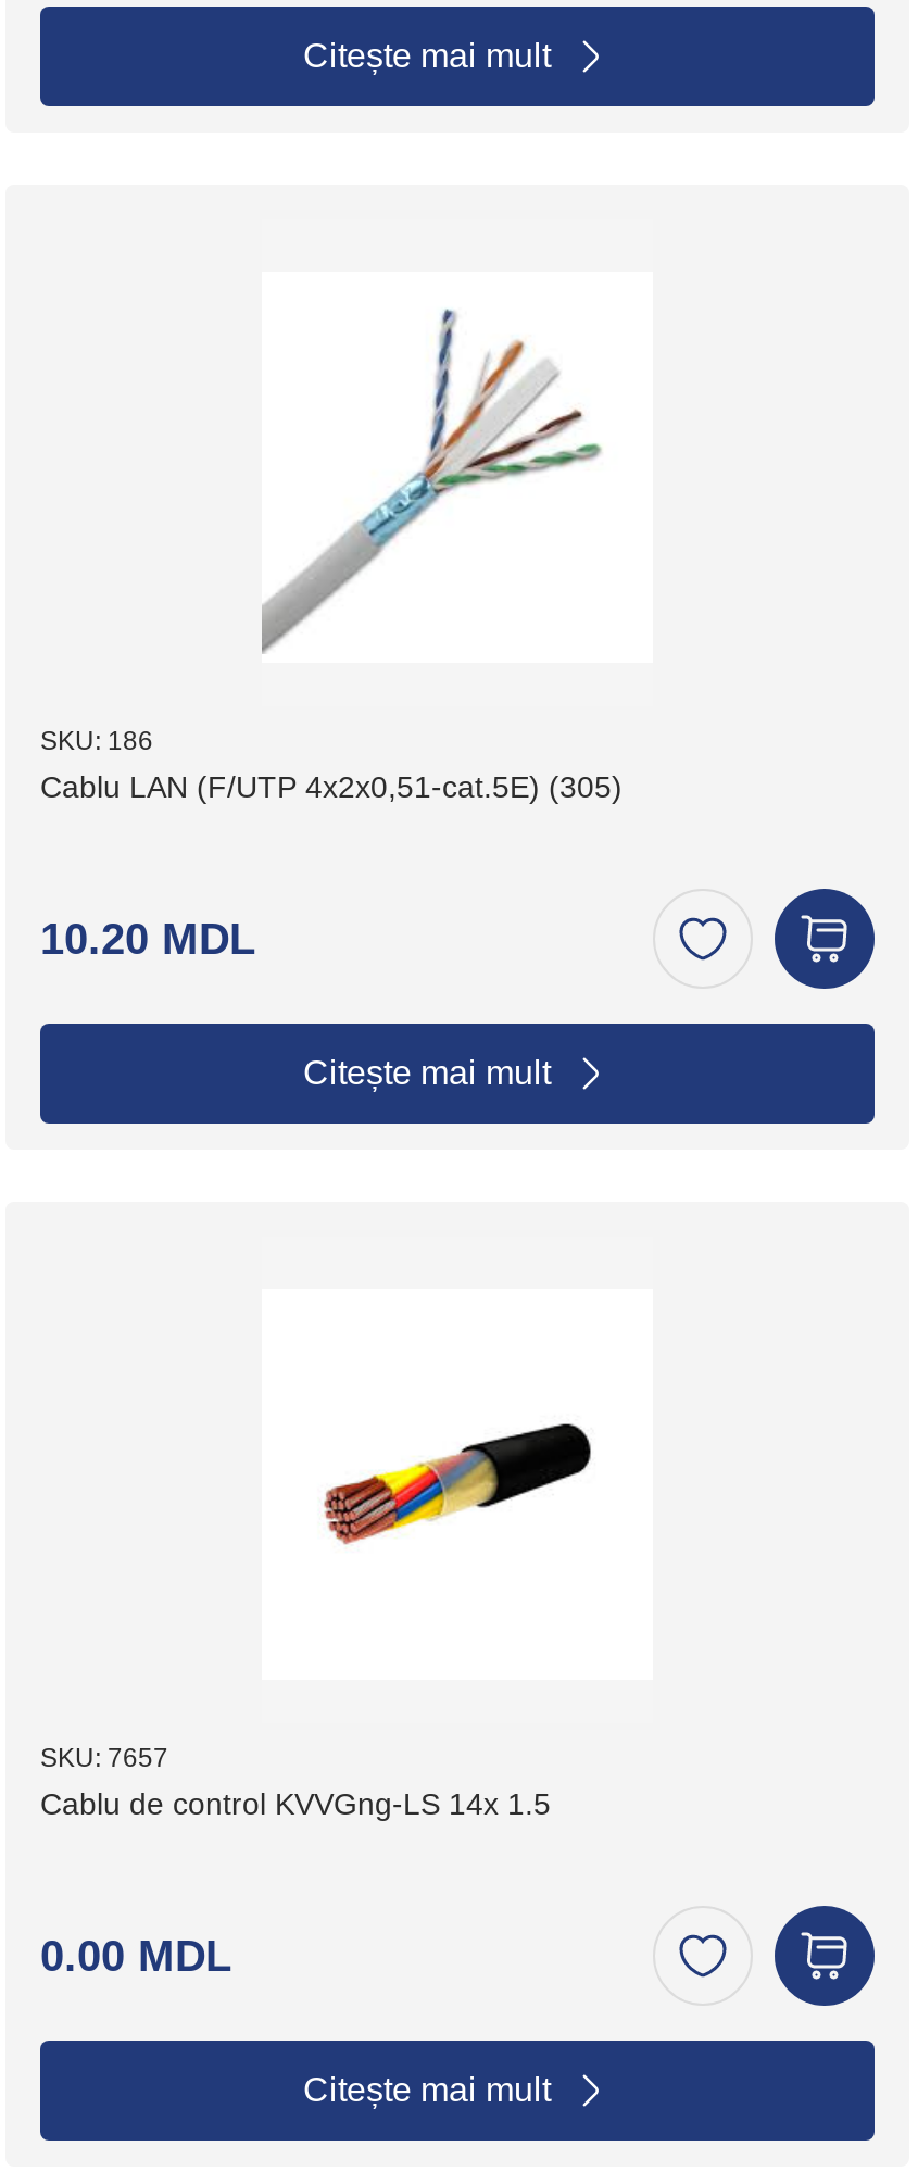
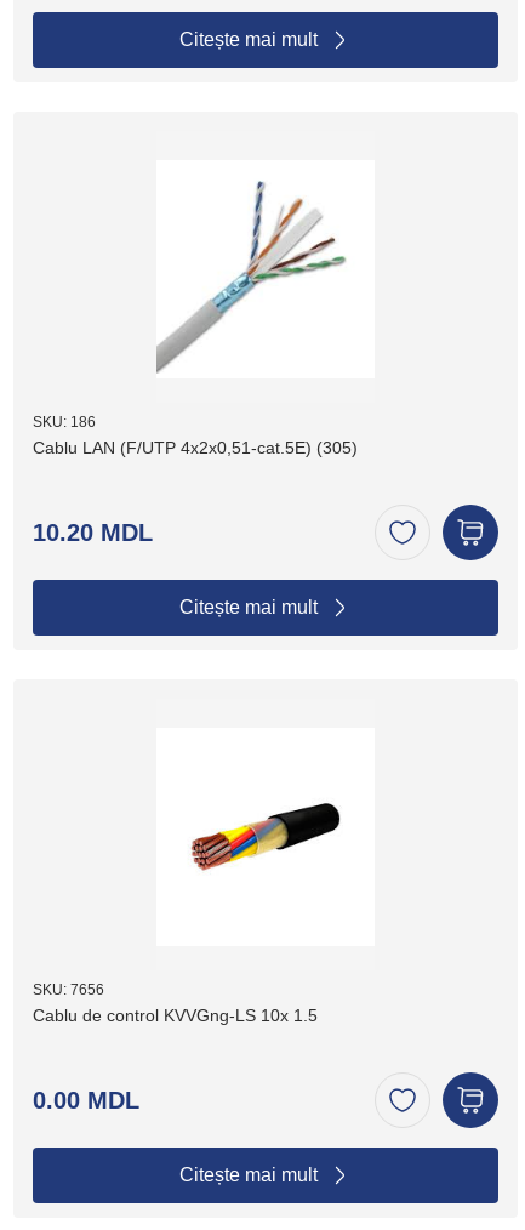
[40,1743,168,1773] SKU: 7657 -> [33,981,104,998] SKU: 7656
[40,1786,551,1821] Cablu de control KVVGng-LS 14x 1.5 -> [33,1006,318,1025] Cablu de control KVVGng-LS 10x 1.5

